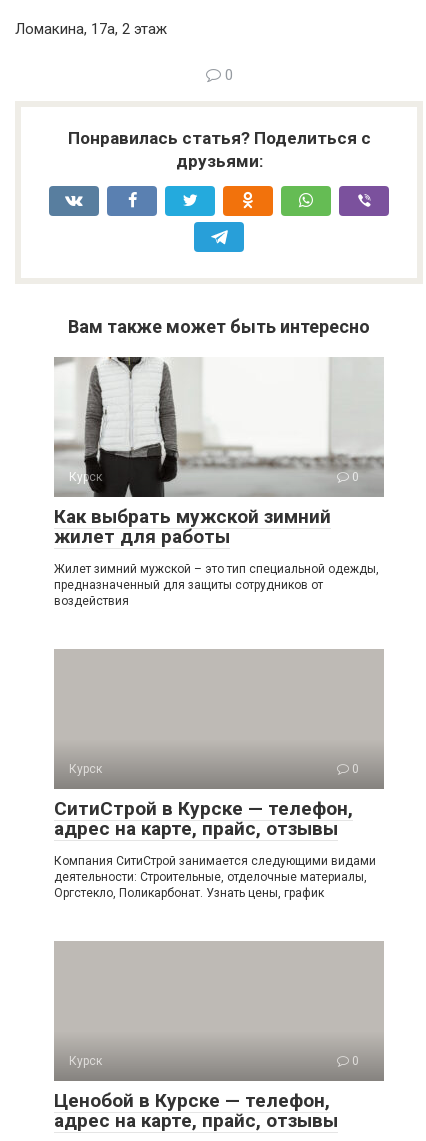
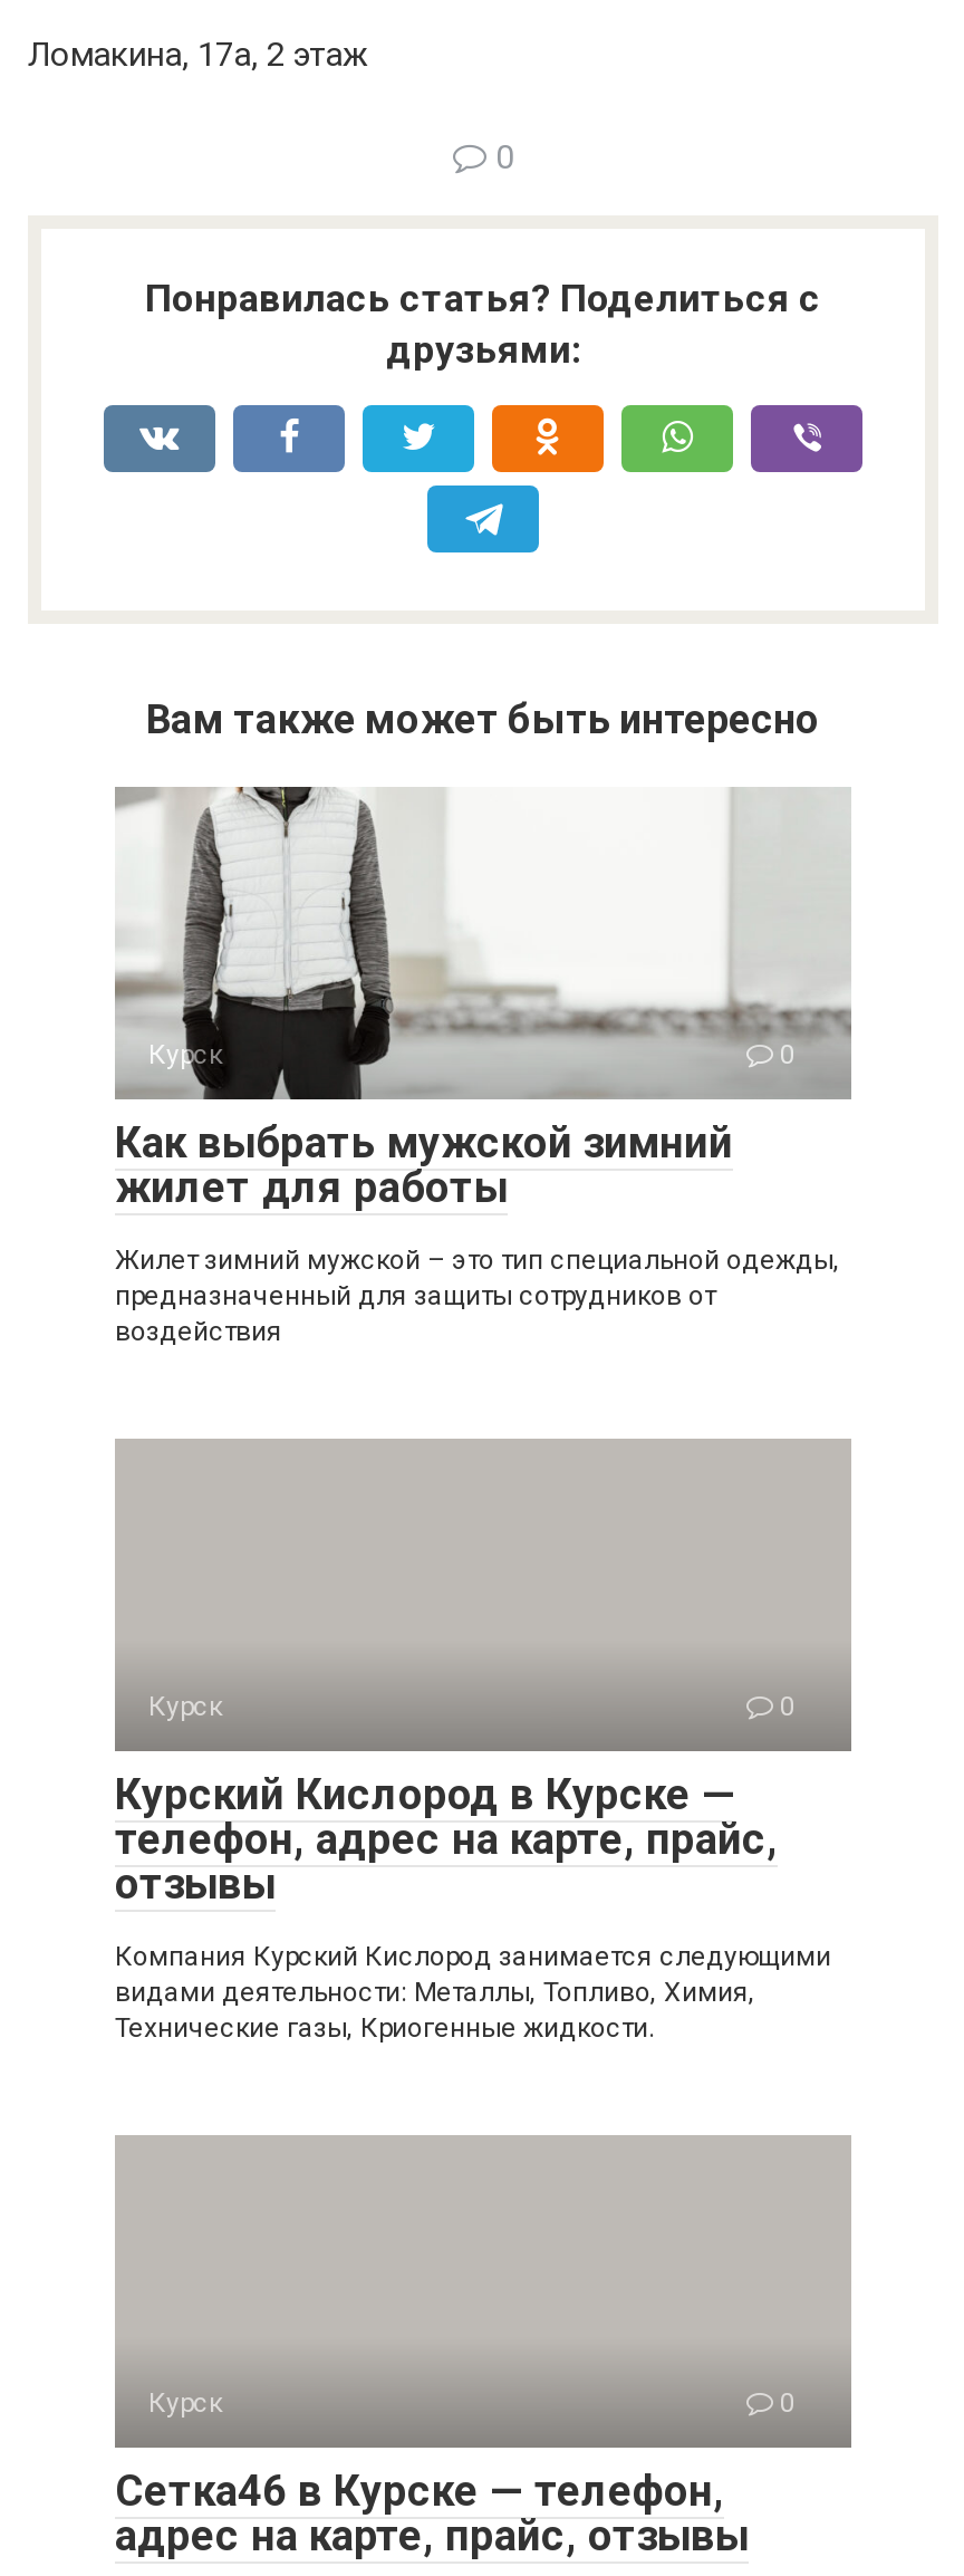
[54,797,353,840] СитиСтрой в Курске — телефон, | адрес на карте, прайс, отзывы -> [115,1769,778,1910] Курский Кислород в Курске — | телефон, адрес на карте, прайс, | отзывы
[54,854,376,900] Компания СитиСтрой занимается следующими видами | деятельности: Строительные, отделочные материалы, | Оргстекло, Поликарбонат. Узнать цены, график -> [115,1941,831,2044] Компания Курский Кислород занимается следующими | видами деятельности: Металлы, Топливо, Химия, | Технические газы, Криогенные жидкости.
[54,1089,330,1112] Ценобой в Курске — телефон, -> [115,2466,724,2517] Сетка46 в Курске — телефон,

